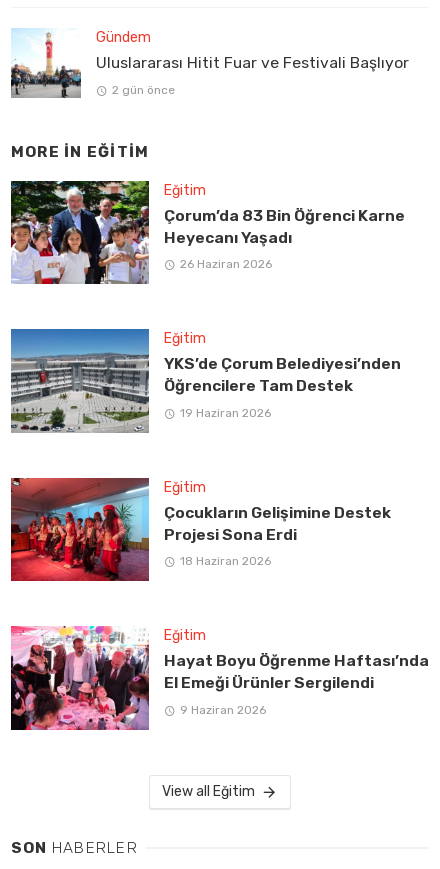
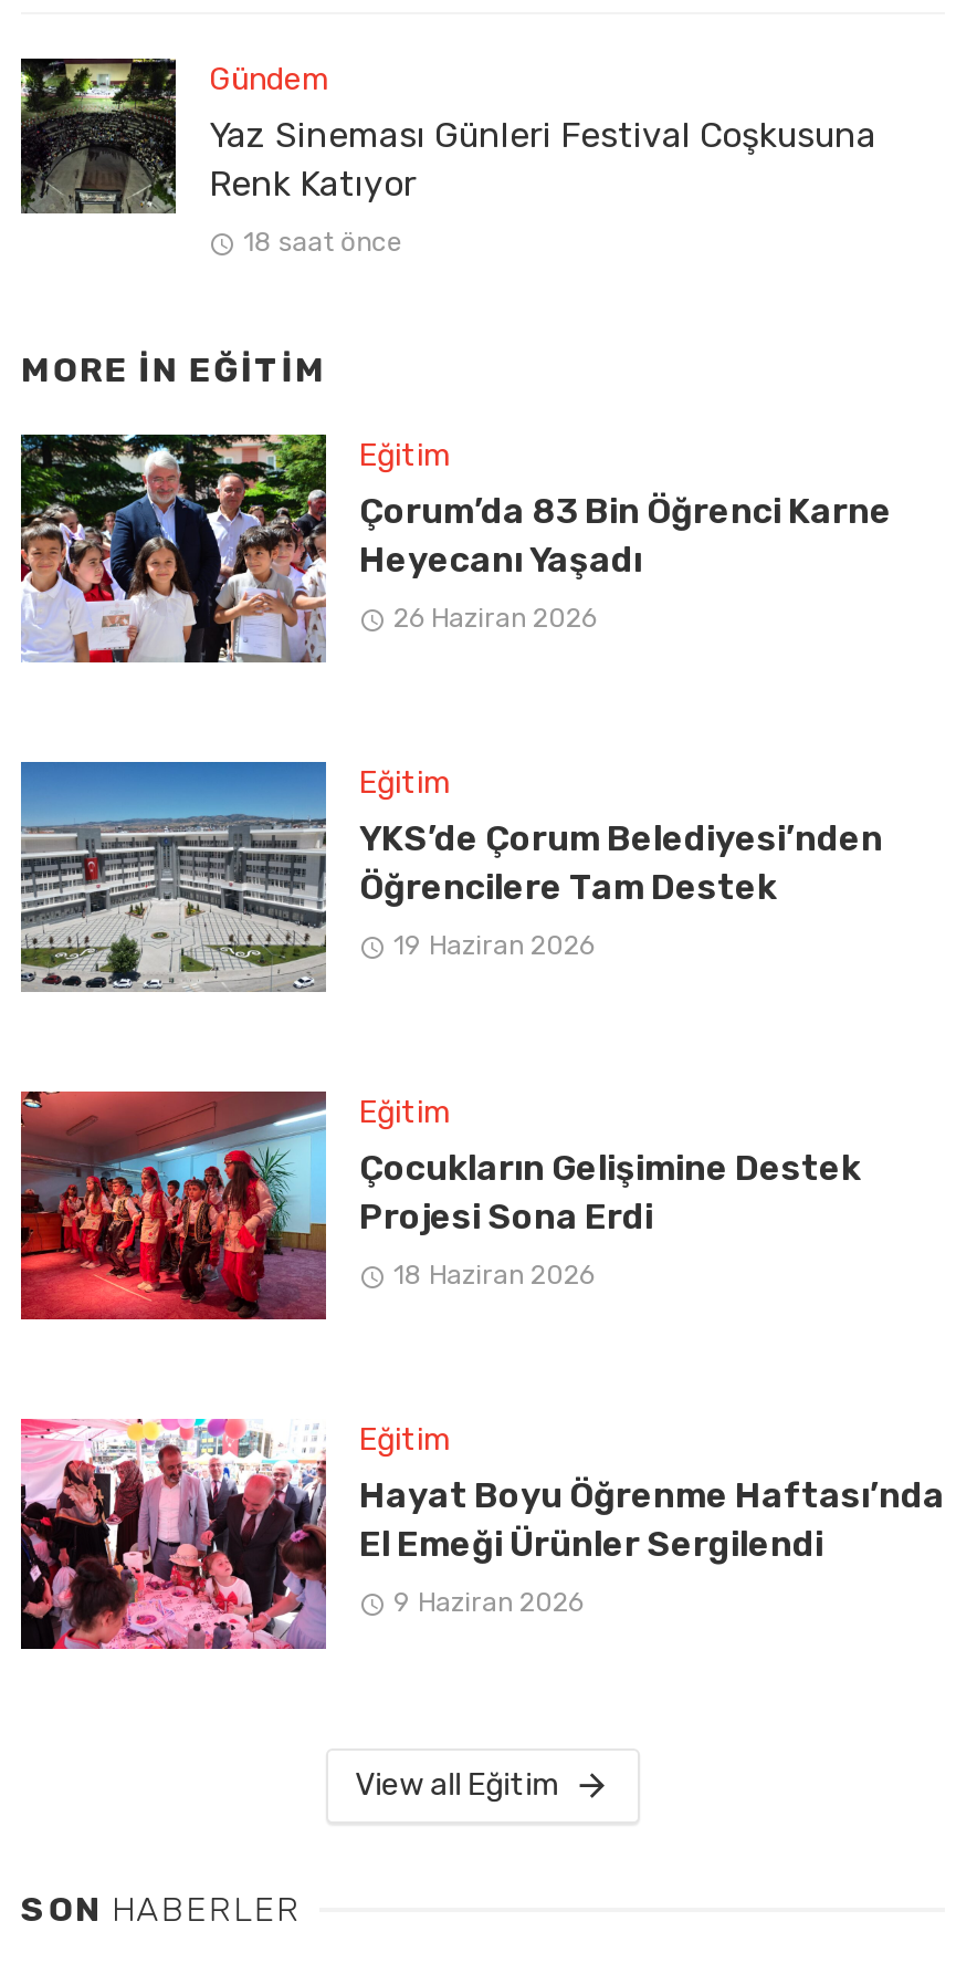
[10,28,409,98] [image] | Uluslararası Hitit Fuar ve Festivali Başlıyor -> [19,55,876,215] [image] | Yaz Sineması Günleri Festival Coşkusuna | Renk Katıyor
[112,83,175,97] 2 gün önce -> [243,227,403,258] 18 saat önce

